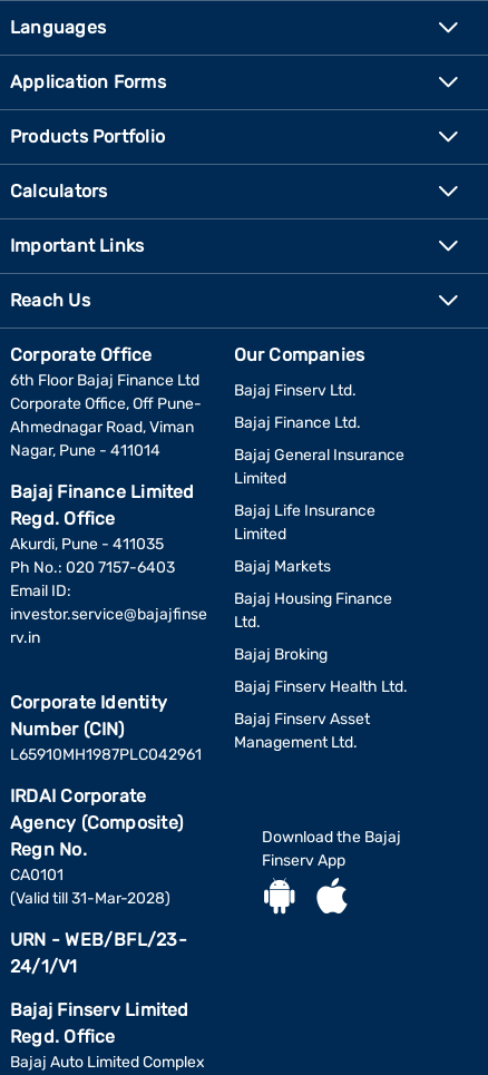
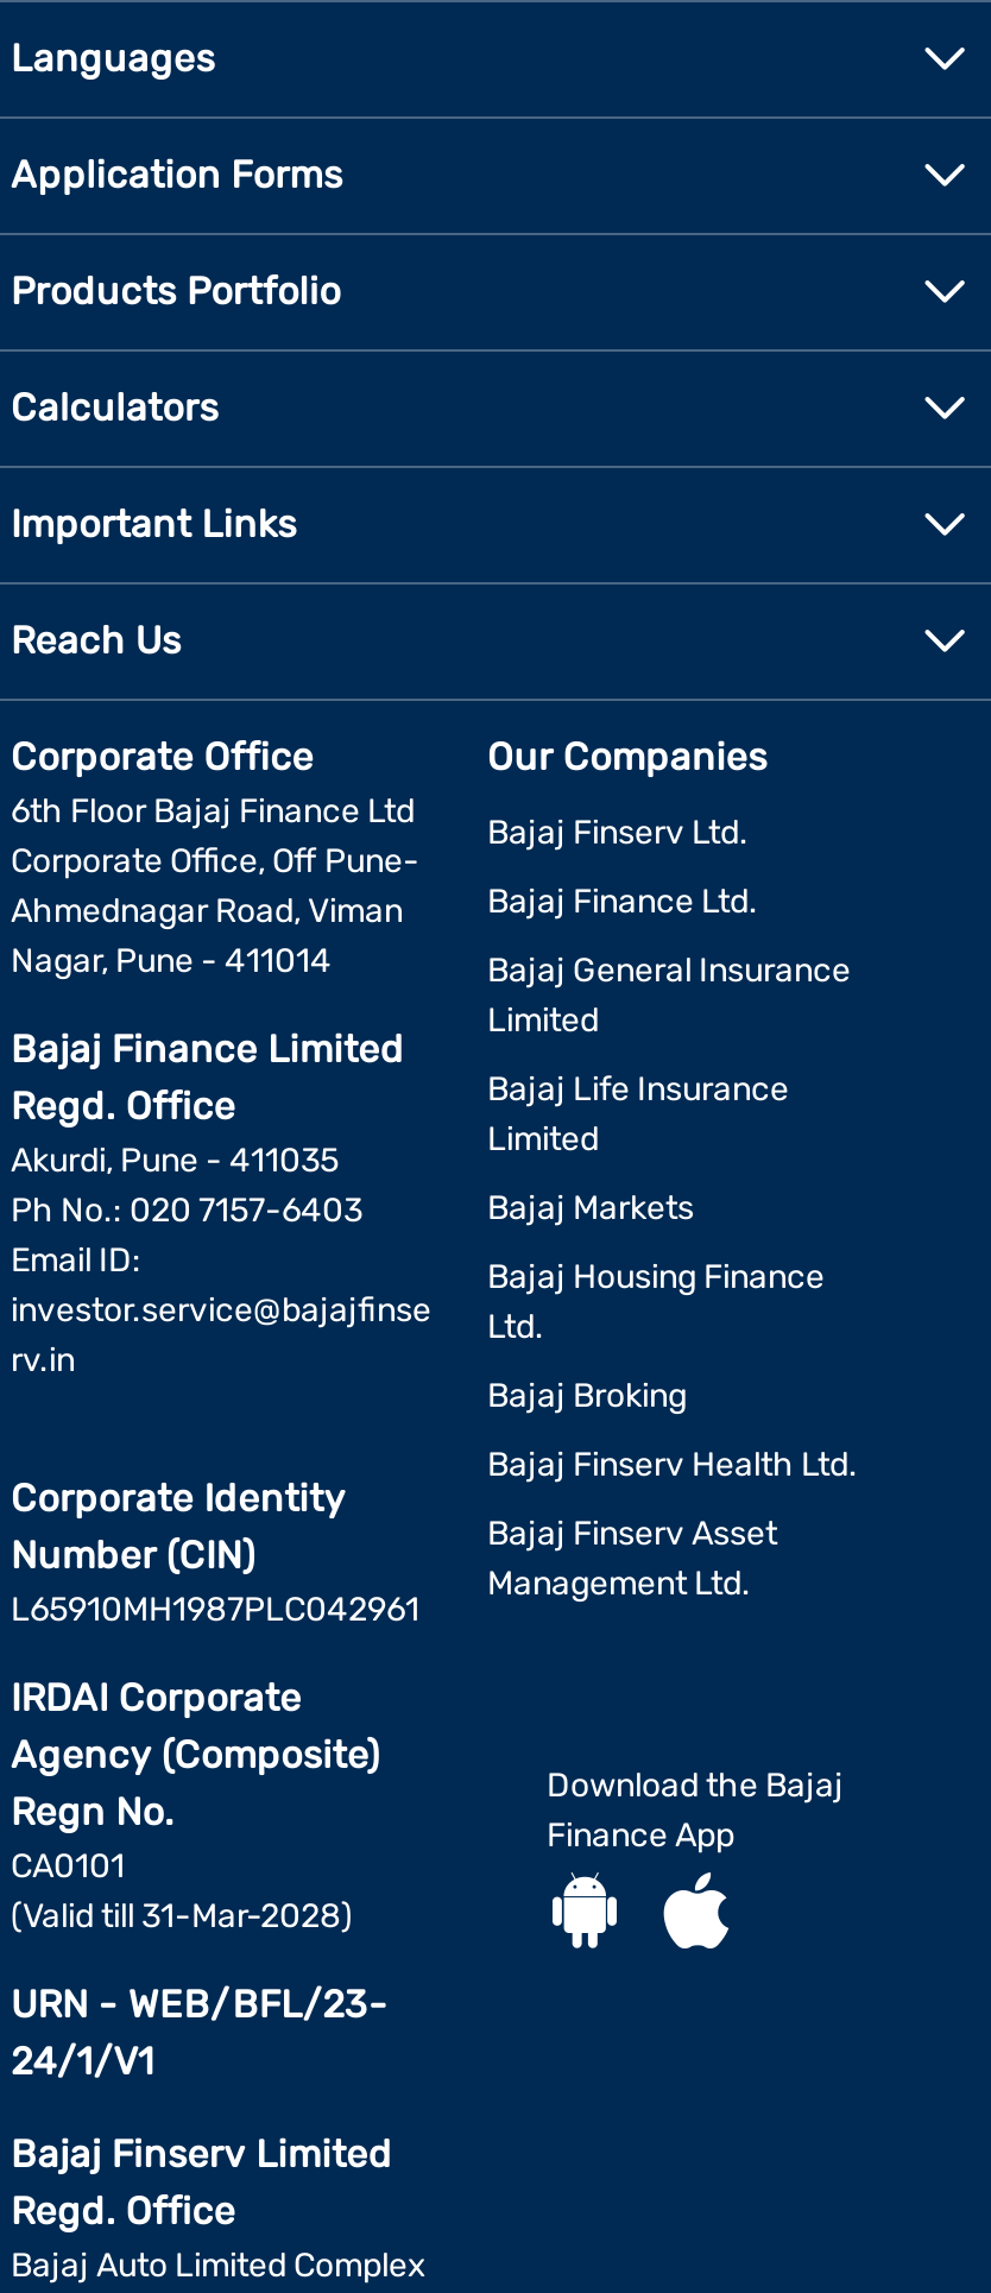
[261,851,345,870] Finserv App -> [547,1815,734,1856] Finance App

